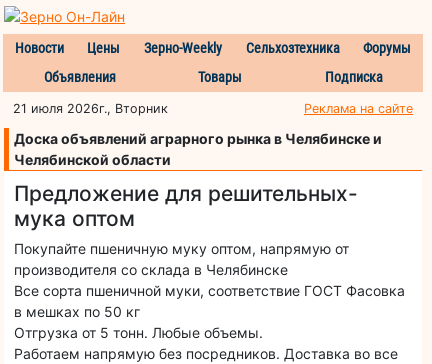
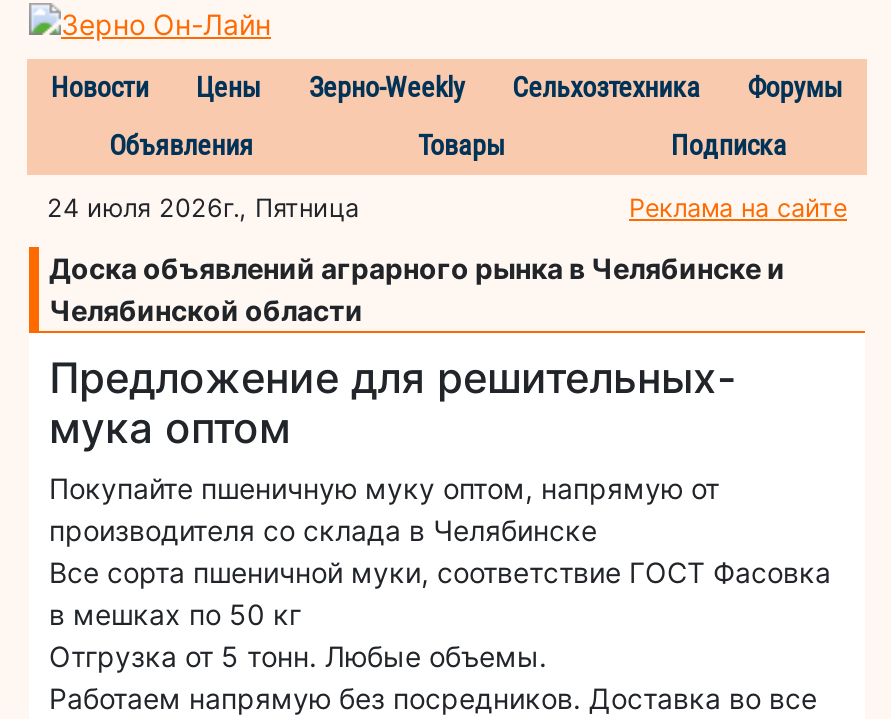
[13,101,168,116] 21 июля 2026г., Вторник -> [47,192,359,222] 24 июля 2026г., Пятница

